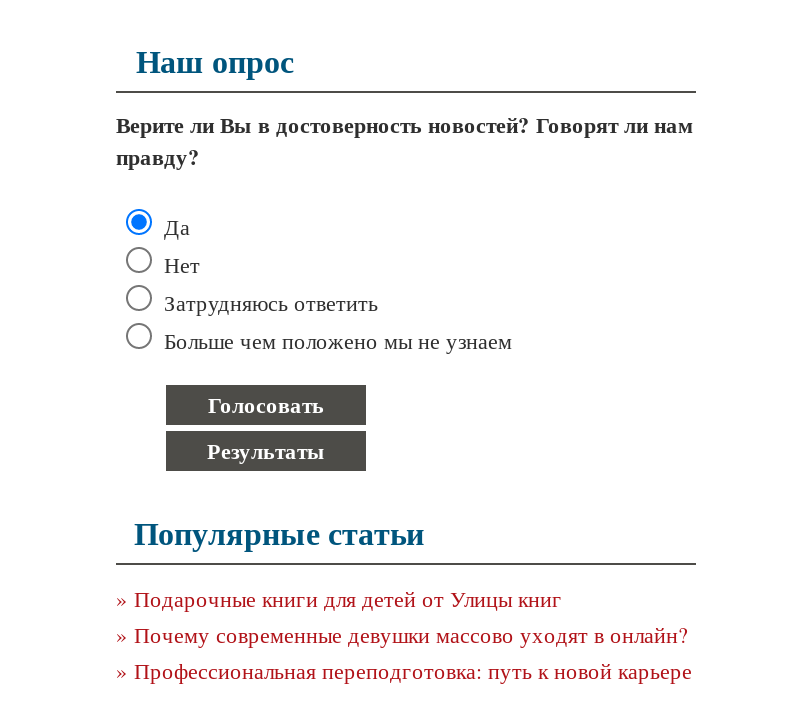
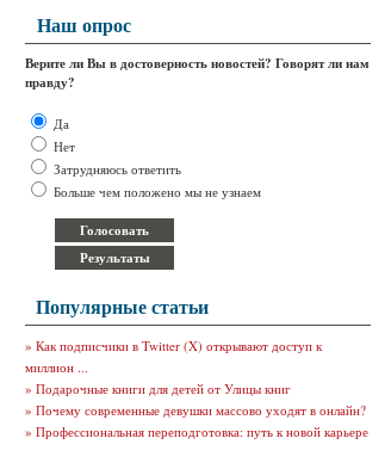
none -> [25,337,322,376] » Как подписчики в Twitter (X) открывают доступ к | миллион ...

